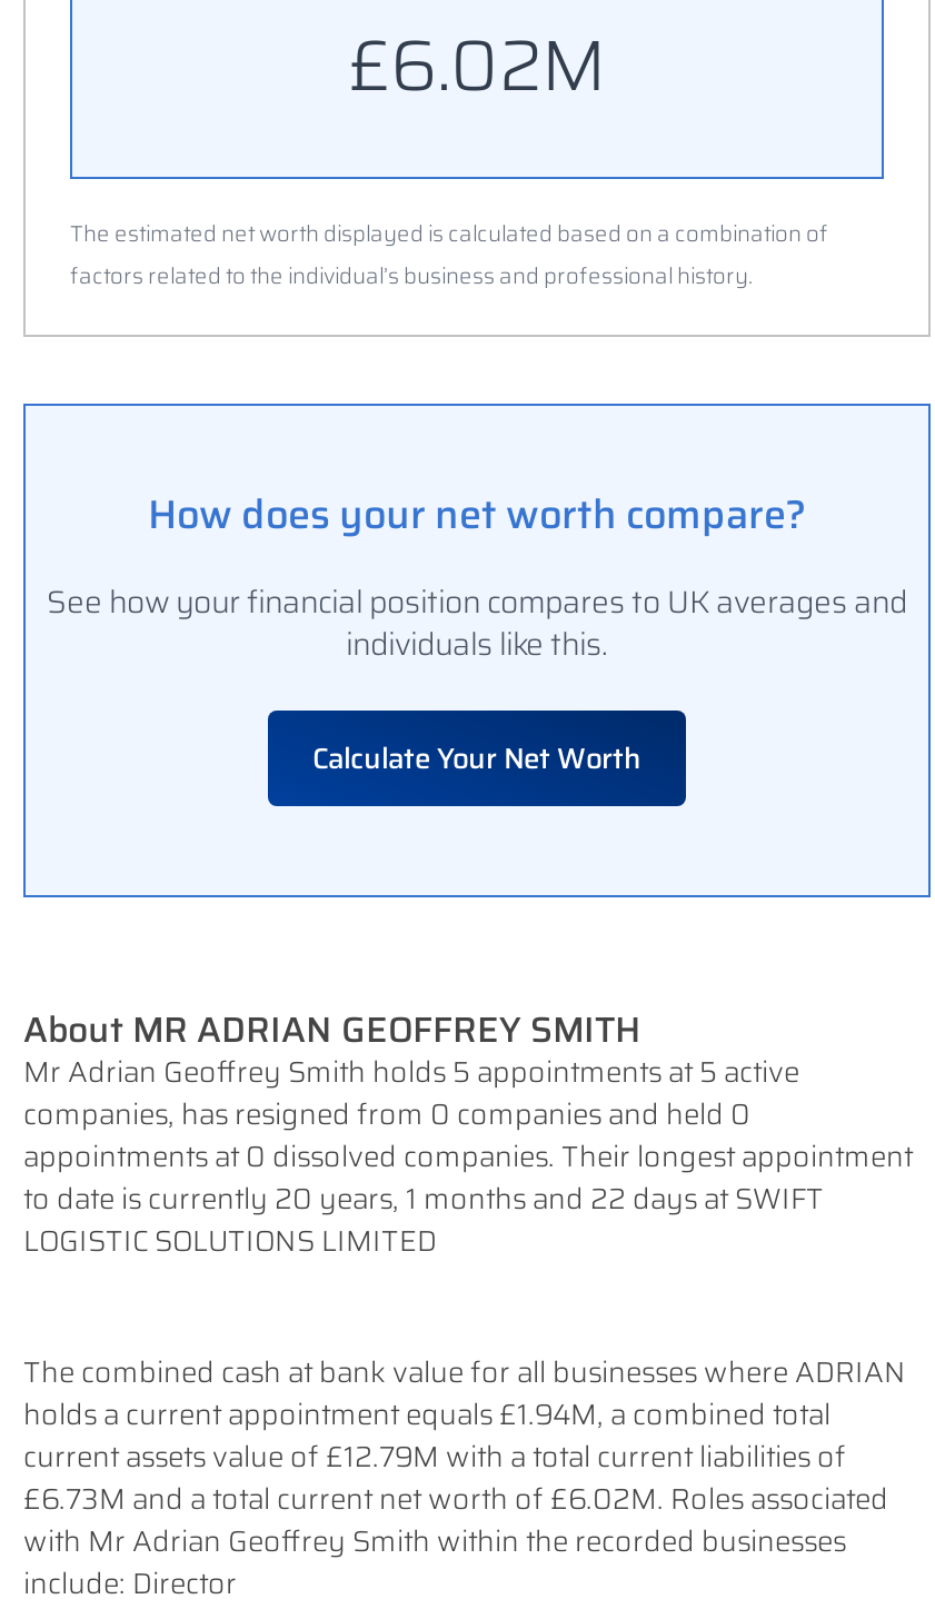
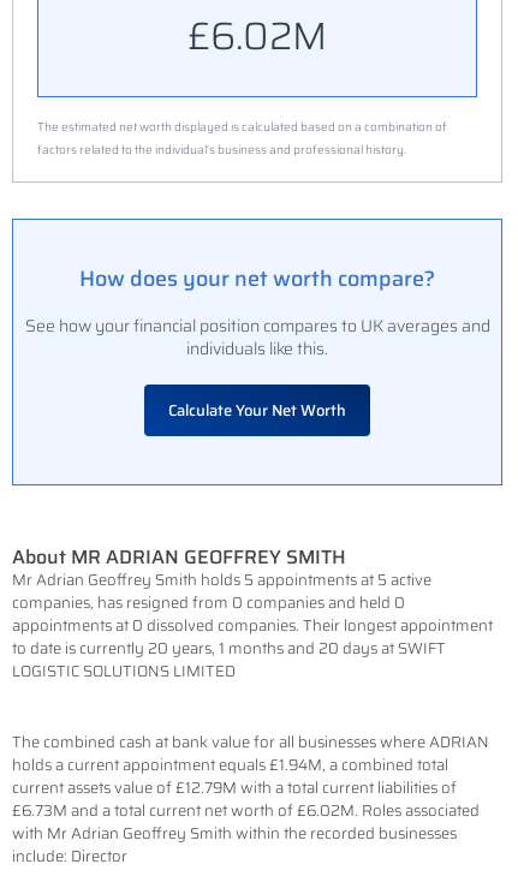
[23,1175,824,1222] to date is currently 20 years, 1 months and 22 days at SWIFT -> [12,636,446,661] to date is currently 20 years, 1 months and 20 days at SWIFT

